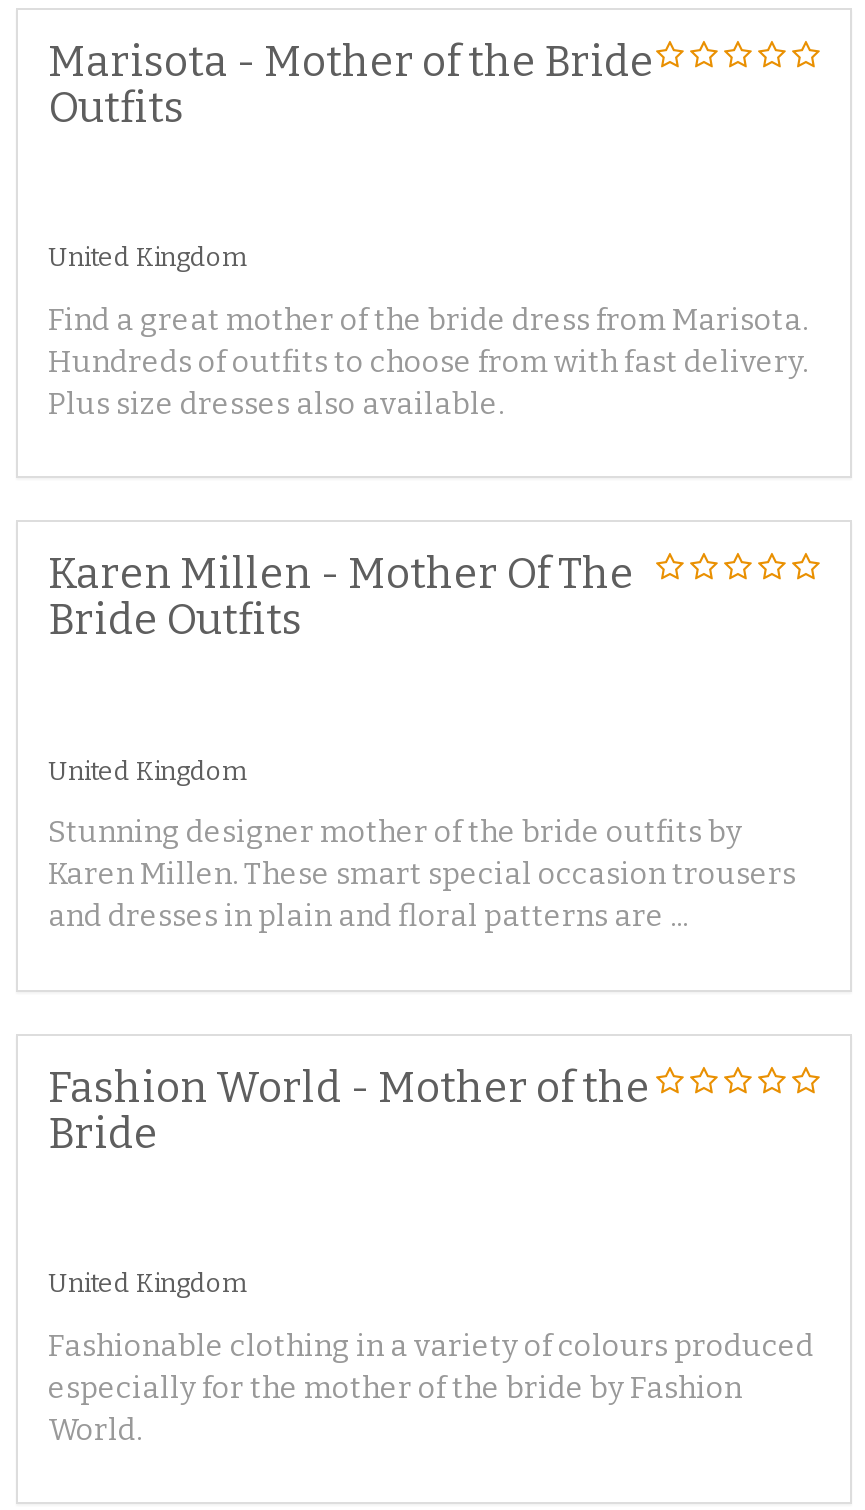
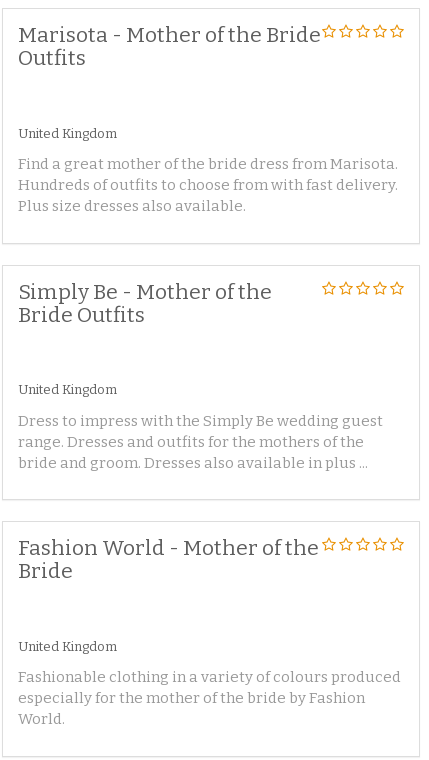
[48,549,634,601] Karen Millen - Mother Of The -> [18,279,272,305] Simply Be - Mother of the
[48,815,796,935] Stunning designer mother of the bride outfits by | Karen Millen. These smart special occasion trousers | and dresses in plain and floral patterns are ... -> [18,412,383,472] Dress to impress with the Simply Be wedding guest | range. Dresses and outfits for the mothers of the | bride and groom. Dresses also available in plus ...

